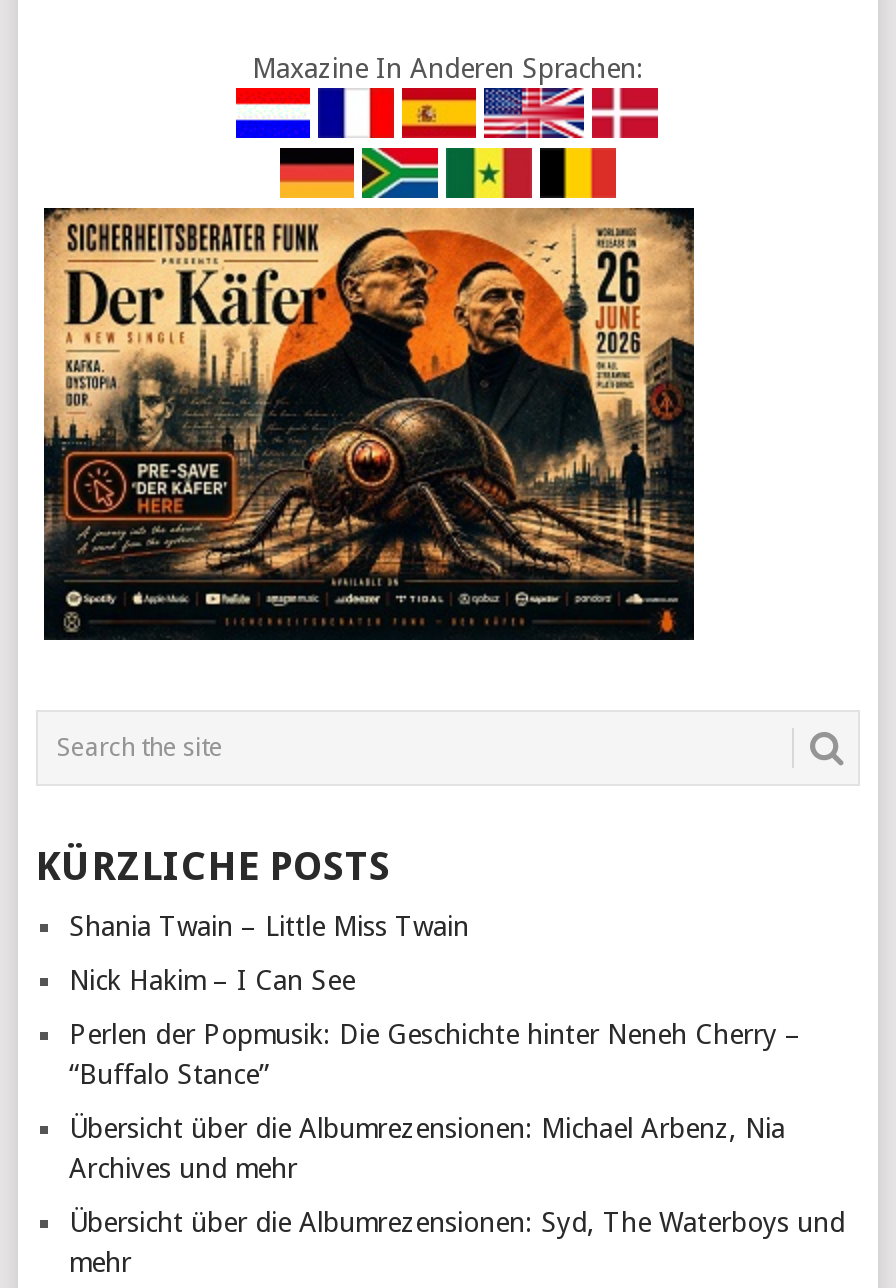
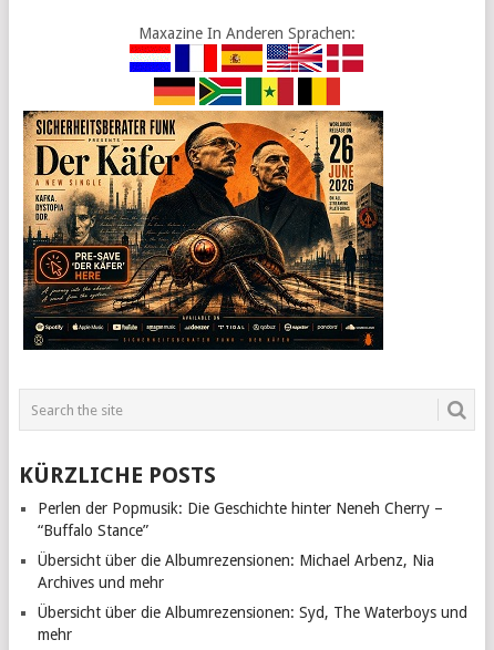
[69,910,469,996] Shania Twain – Little Miss Twain | Nick Hakim – I Can See -> none

